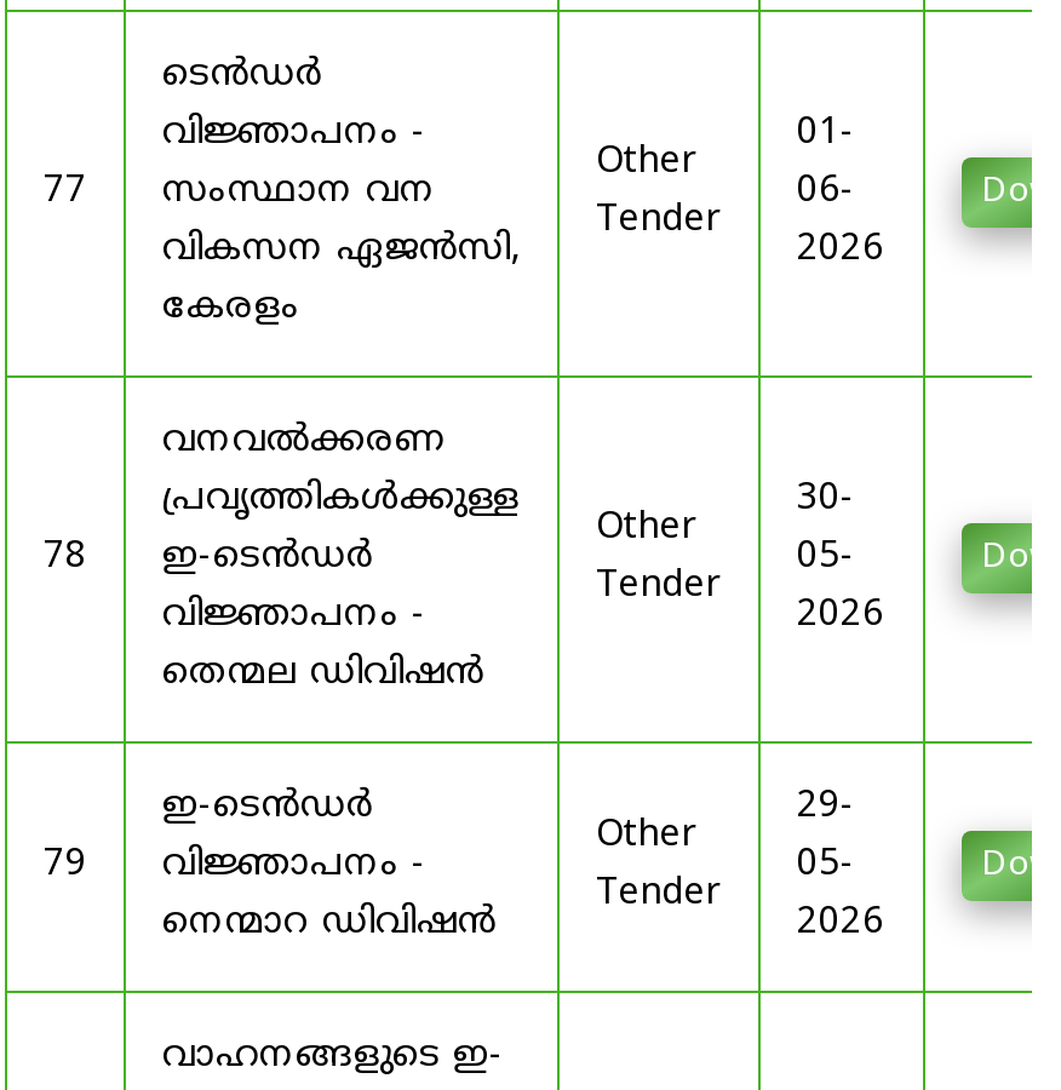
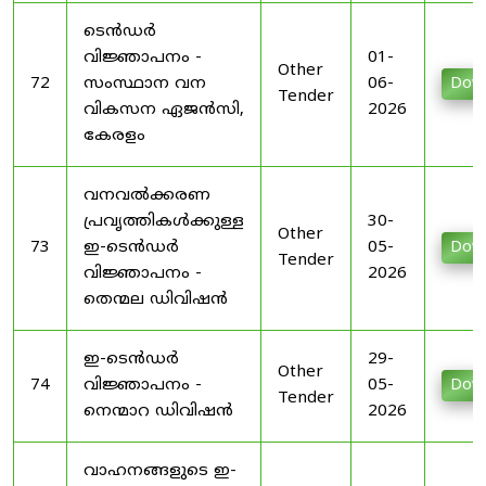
[44,170,87,216] 77 -> [30,74,50,94] 72
[44,535,87,581] 78 -> [30,238,50,258] 73
[44,843,87,889] 79 -> [30,375,50,396] 74

